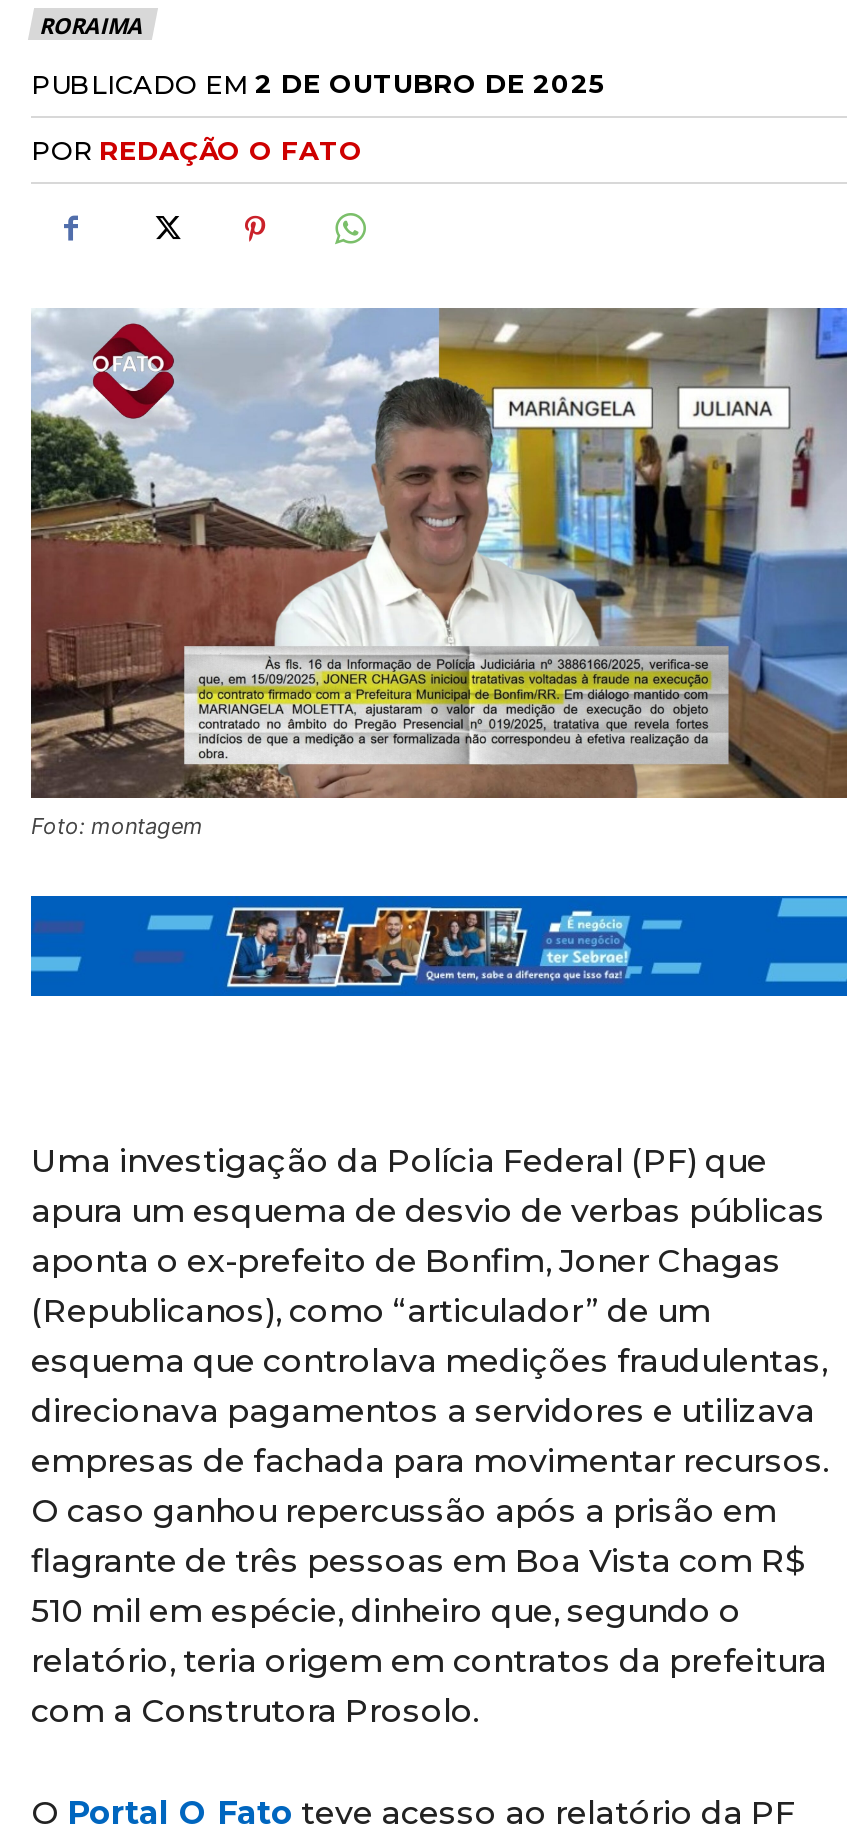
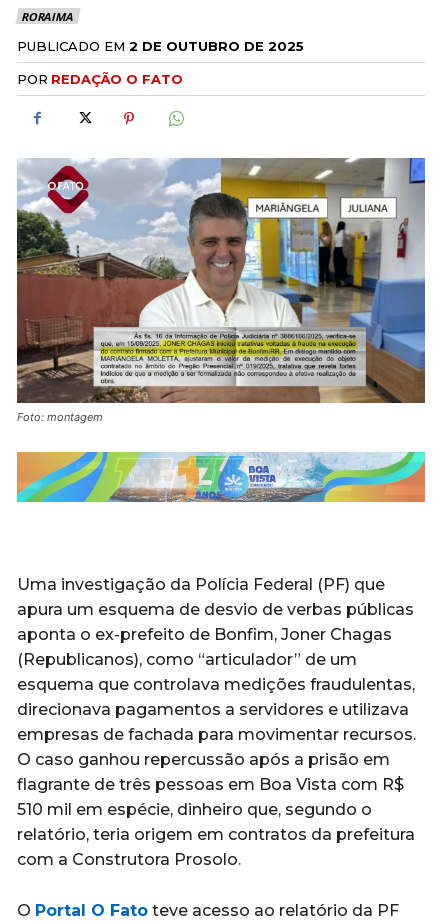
[29,894,849,998] [image] -> [16,451,426,503] [image]

